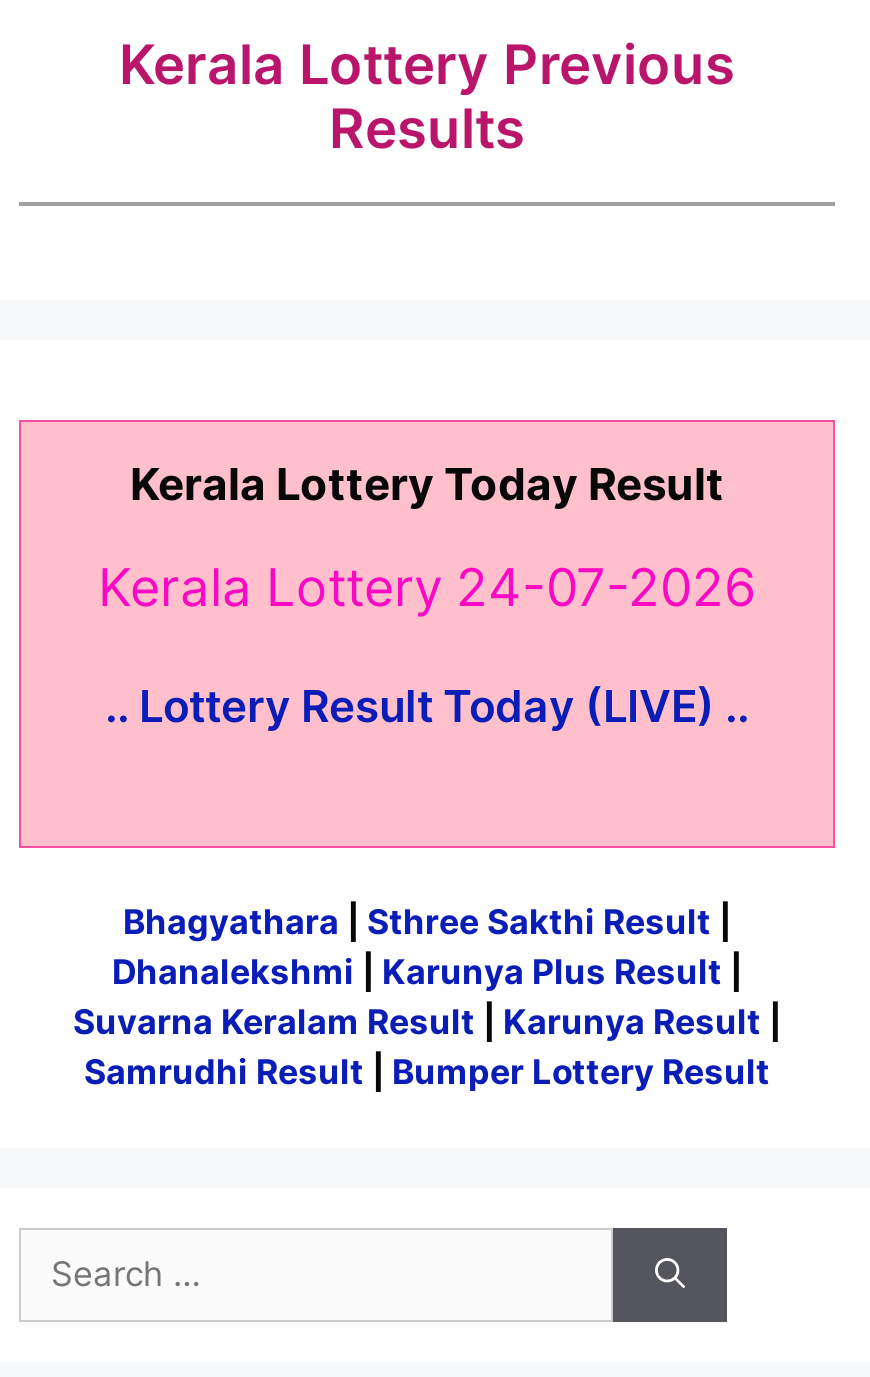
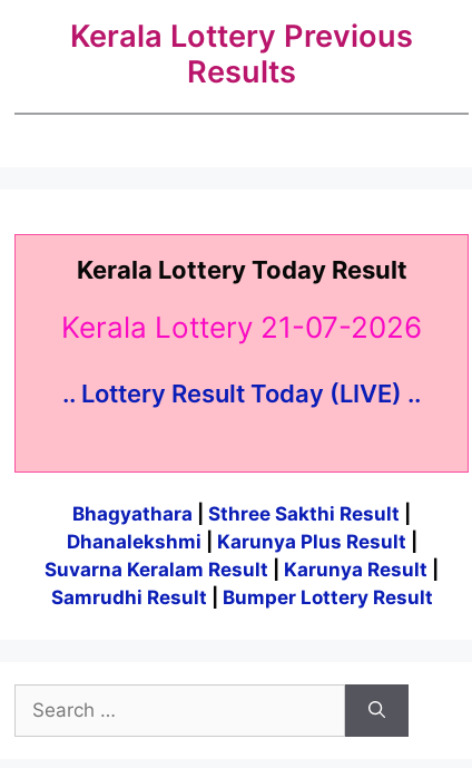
[98,556,756,618] Kerala Lottery 24-07-2026 -> [61,310,422,345] Kerala Lottery 21-07-2026

